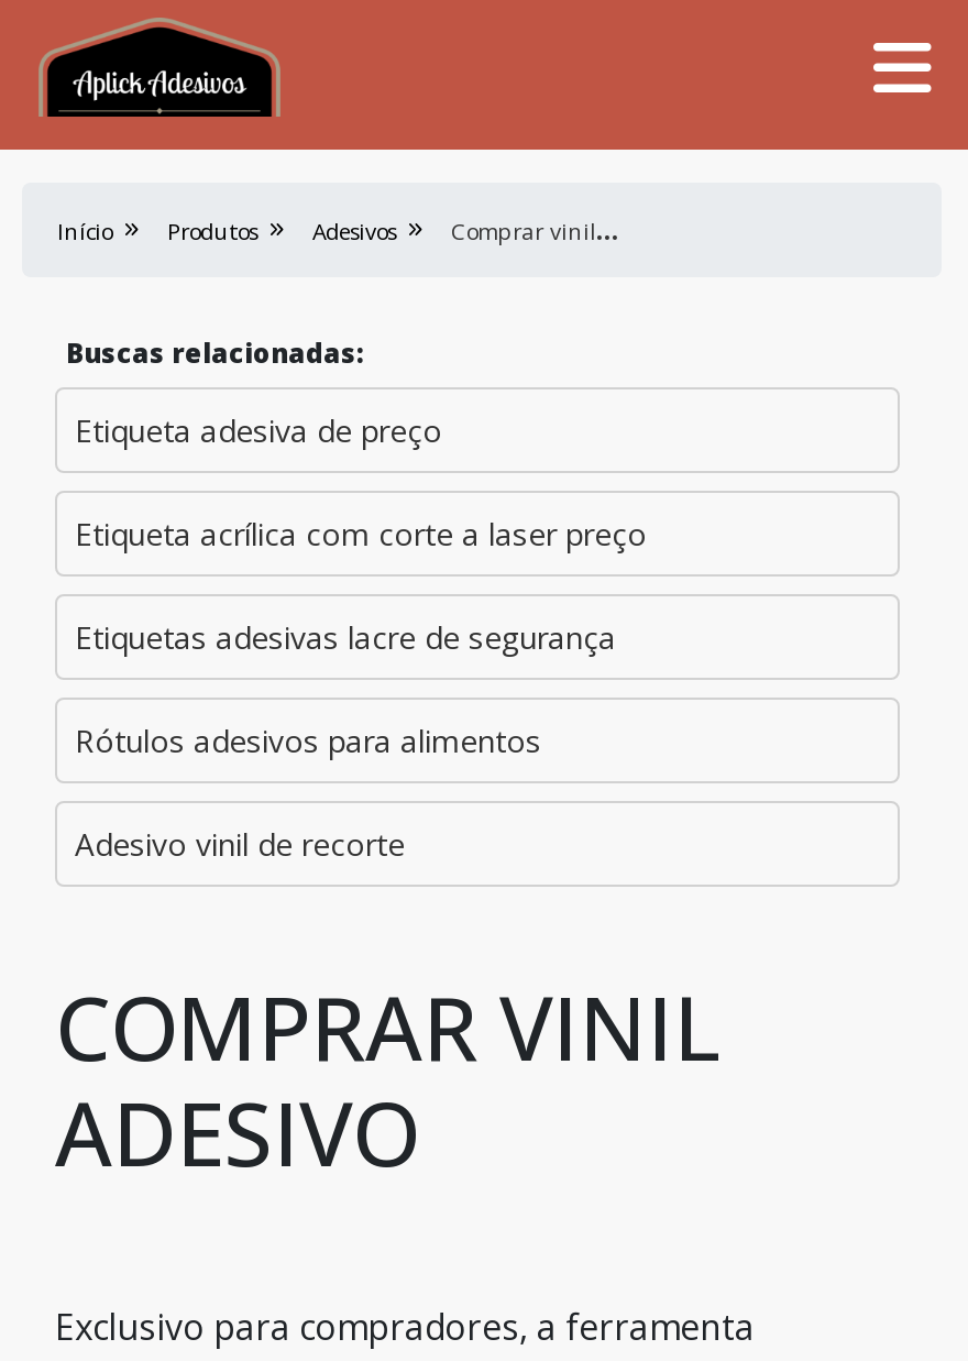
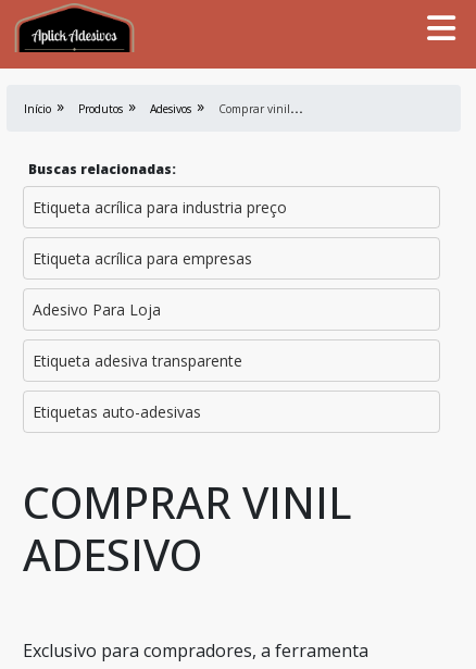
[75,409,442,451] Etiqueta adesiva de preço -> [33,197,287,218] Etiqueta acrílica para industria preço
[75,513,647,555] Etiqueta acrílica com corte a laser preço -> [33,248,252,269] Etiqueta acrílica para empresas
[75,616,616,658] Etiquetas adesivas lacre de segurança -> [33,299,161,320] Adesivo Para Loja
[75,720,541,761] Rótulos adesivos para alimentos -> [33,350,242,371] Etiqueta adesiva transparente
[75,823,405,865] Adesivo vinil de recorte -> [33,401,201,422] Etiquetas auto-adesivas

